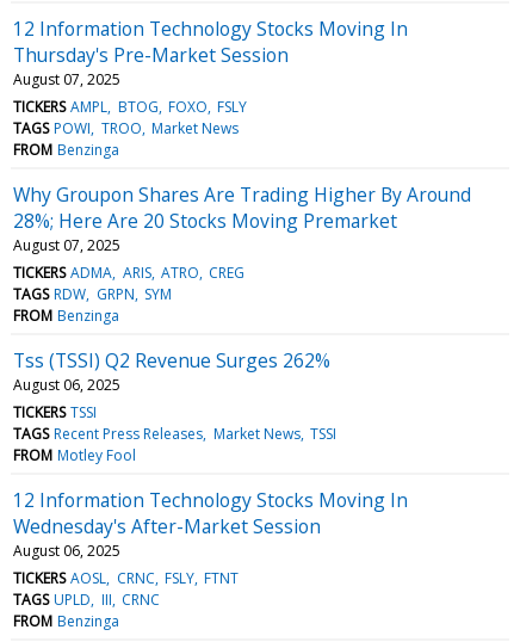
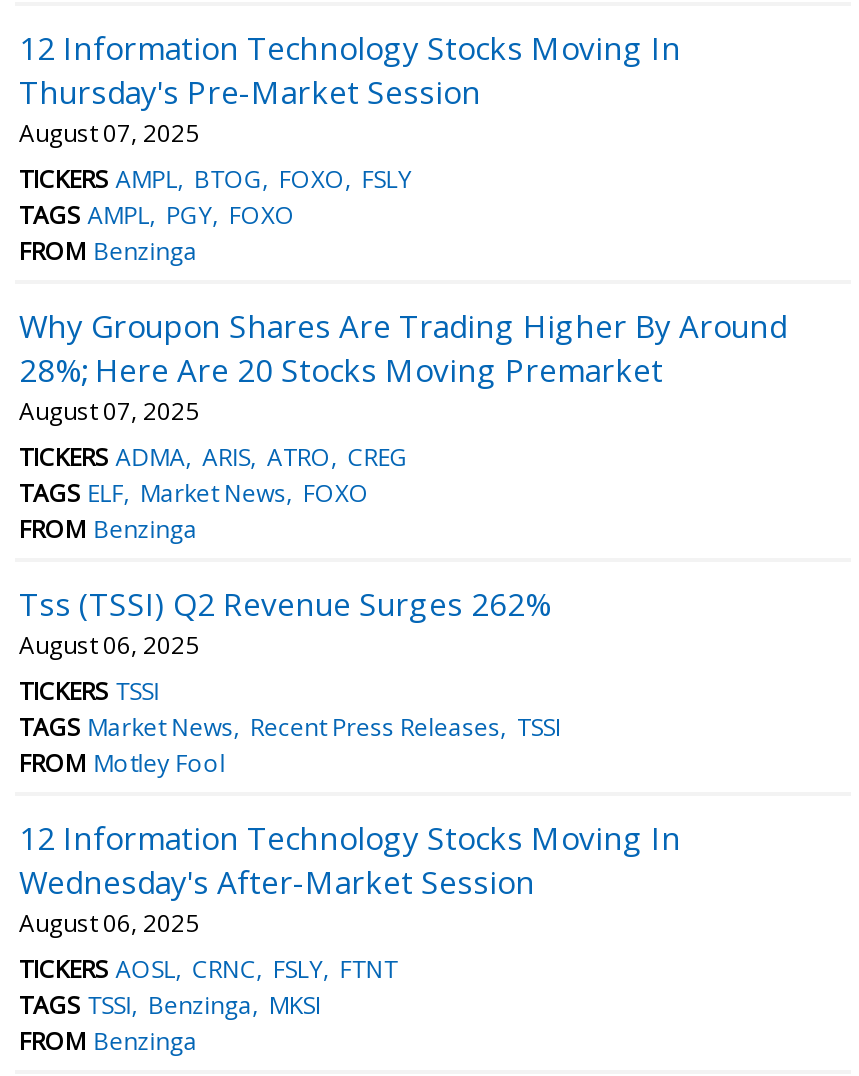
[13,118,238,138] TAGS POWI TROO Market News -> [19,198,295,232] TAGS AMPL PGY FOXO
[13,284,172,304] TAGS RDW GRPN SYM -> [19,476,369,510] TAGS ELF Market News FOXO
[13,423,336,444] TAGS Recent Press Releases Market News TSSI -> [19,710,561,744] TAGS Market News Recent Press Releases TSSI
[13,589,160,610] TAGS UPLD III CRNC -> [19,988,321,1022] TAGS TSSI Benzinga MKSI

